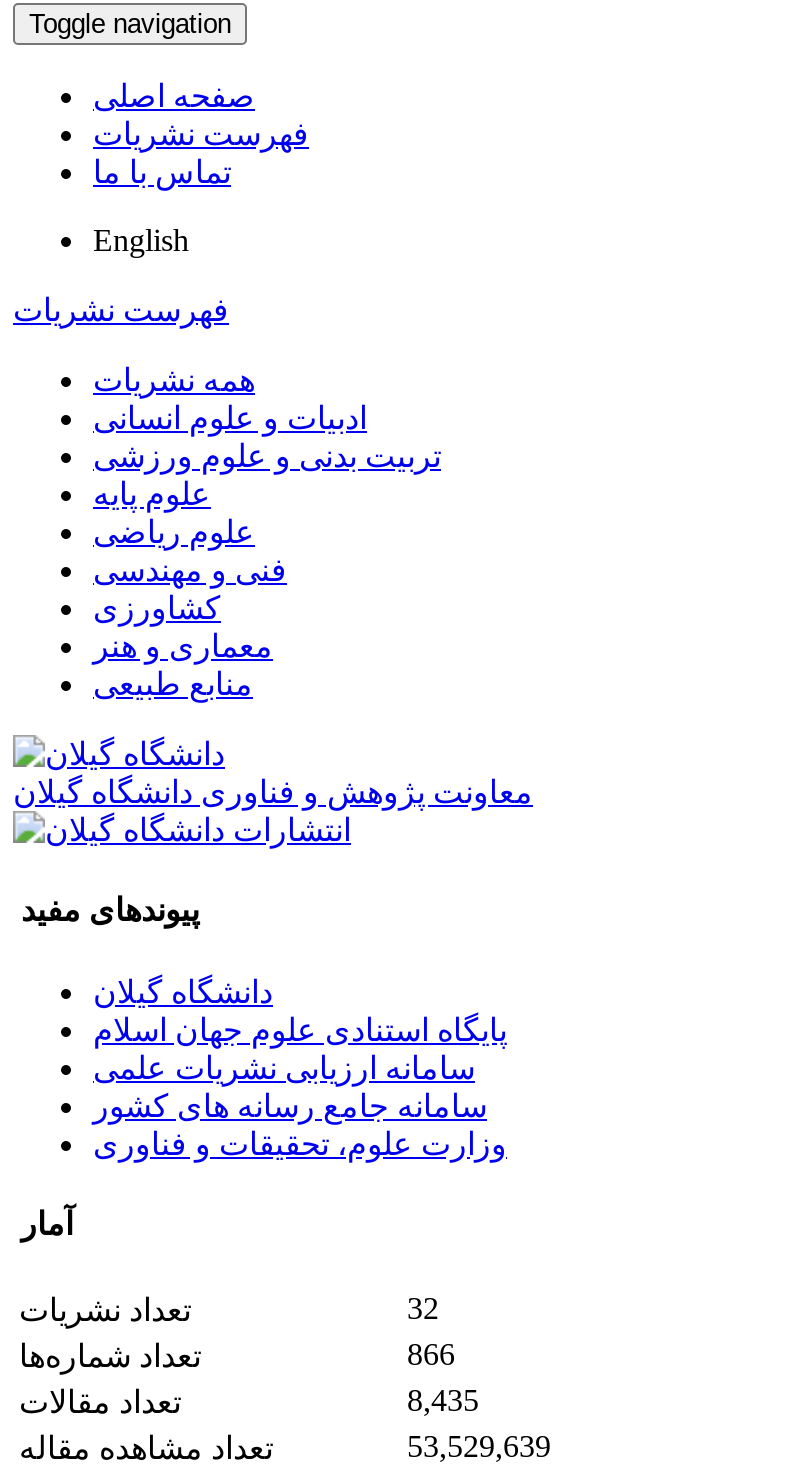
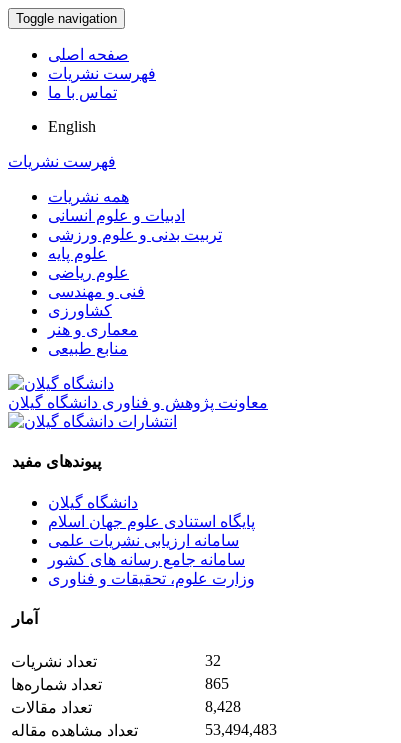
[407,1337,455,1371] 866 -> [205,675,229,692] 865
[407,1383,479,1417] 8,435 -> [205,698,241,715] 8,428
[407,1429,551,1463] 53,529,639 -> [205,721,277,738] 53,494,483

